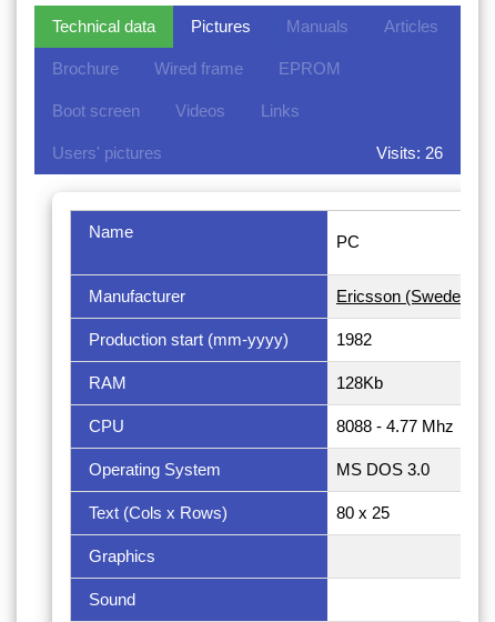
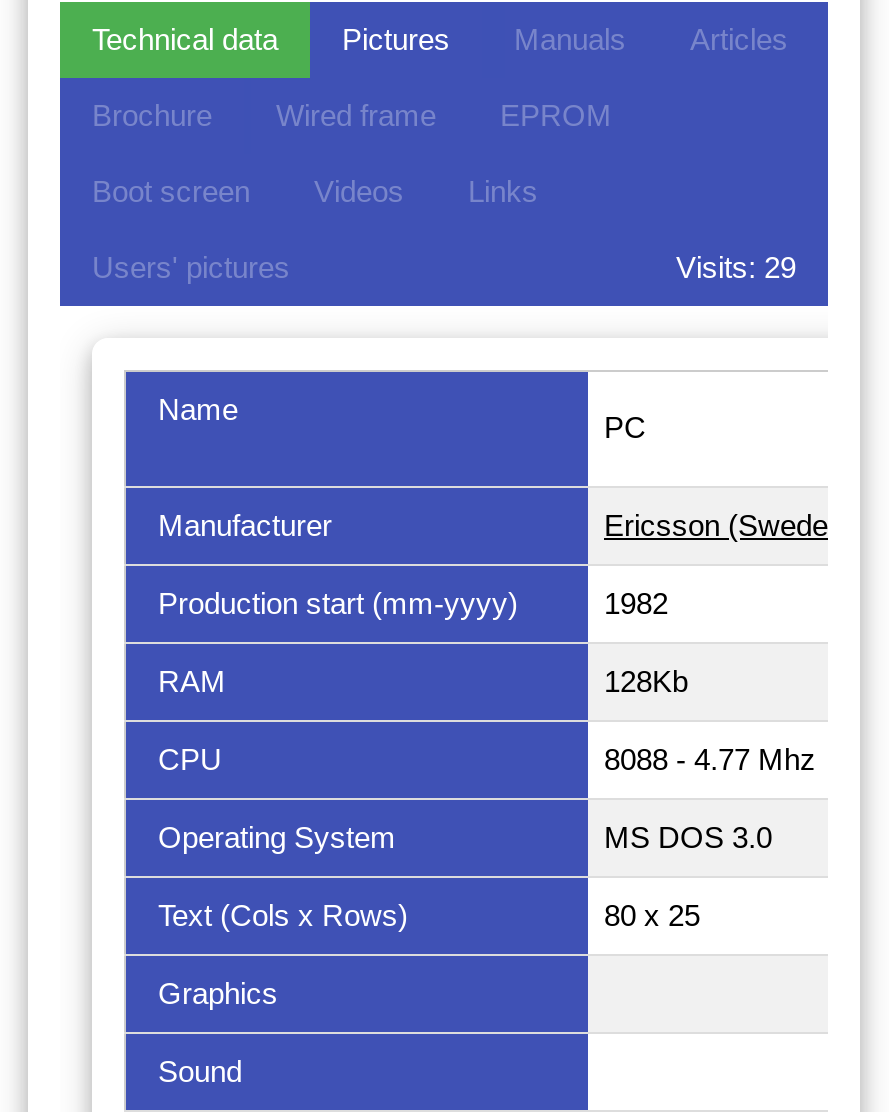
[376,143,443,162] Visits: 26 -> [676,249,796,283] Visits: 29

